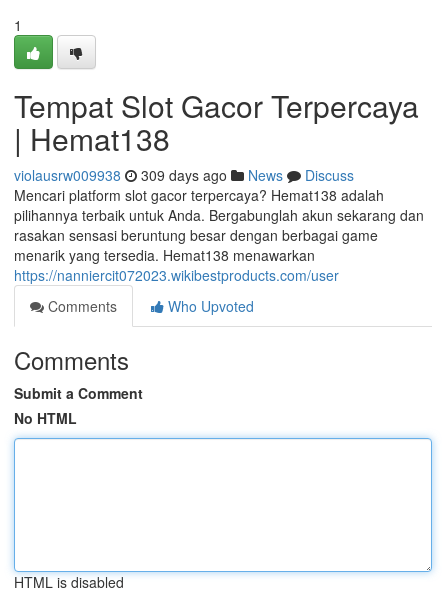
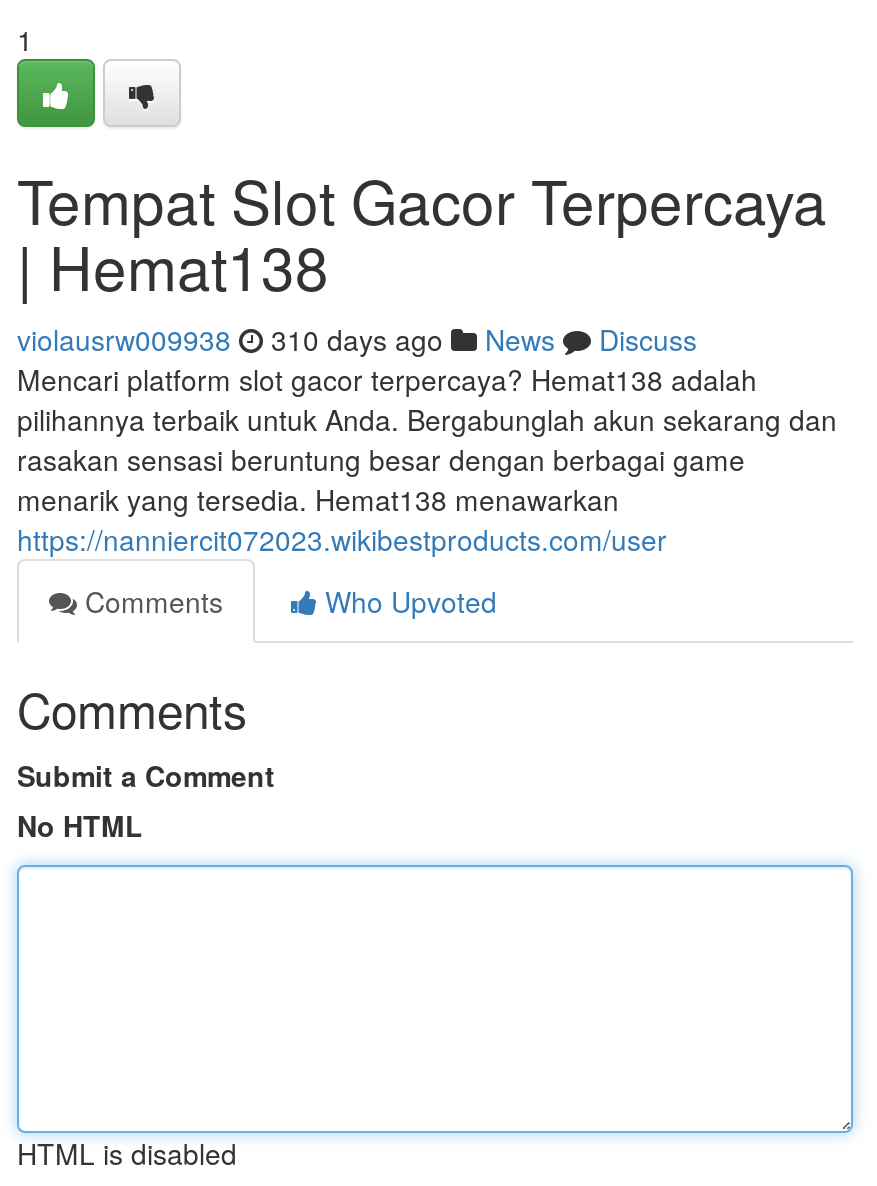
[14,165,354,185] violausrw009938 309 days ago News Discuss -> [17,319,697,359] violausrw009938 310 days ago News Discuss

